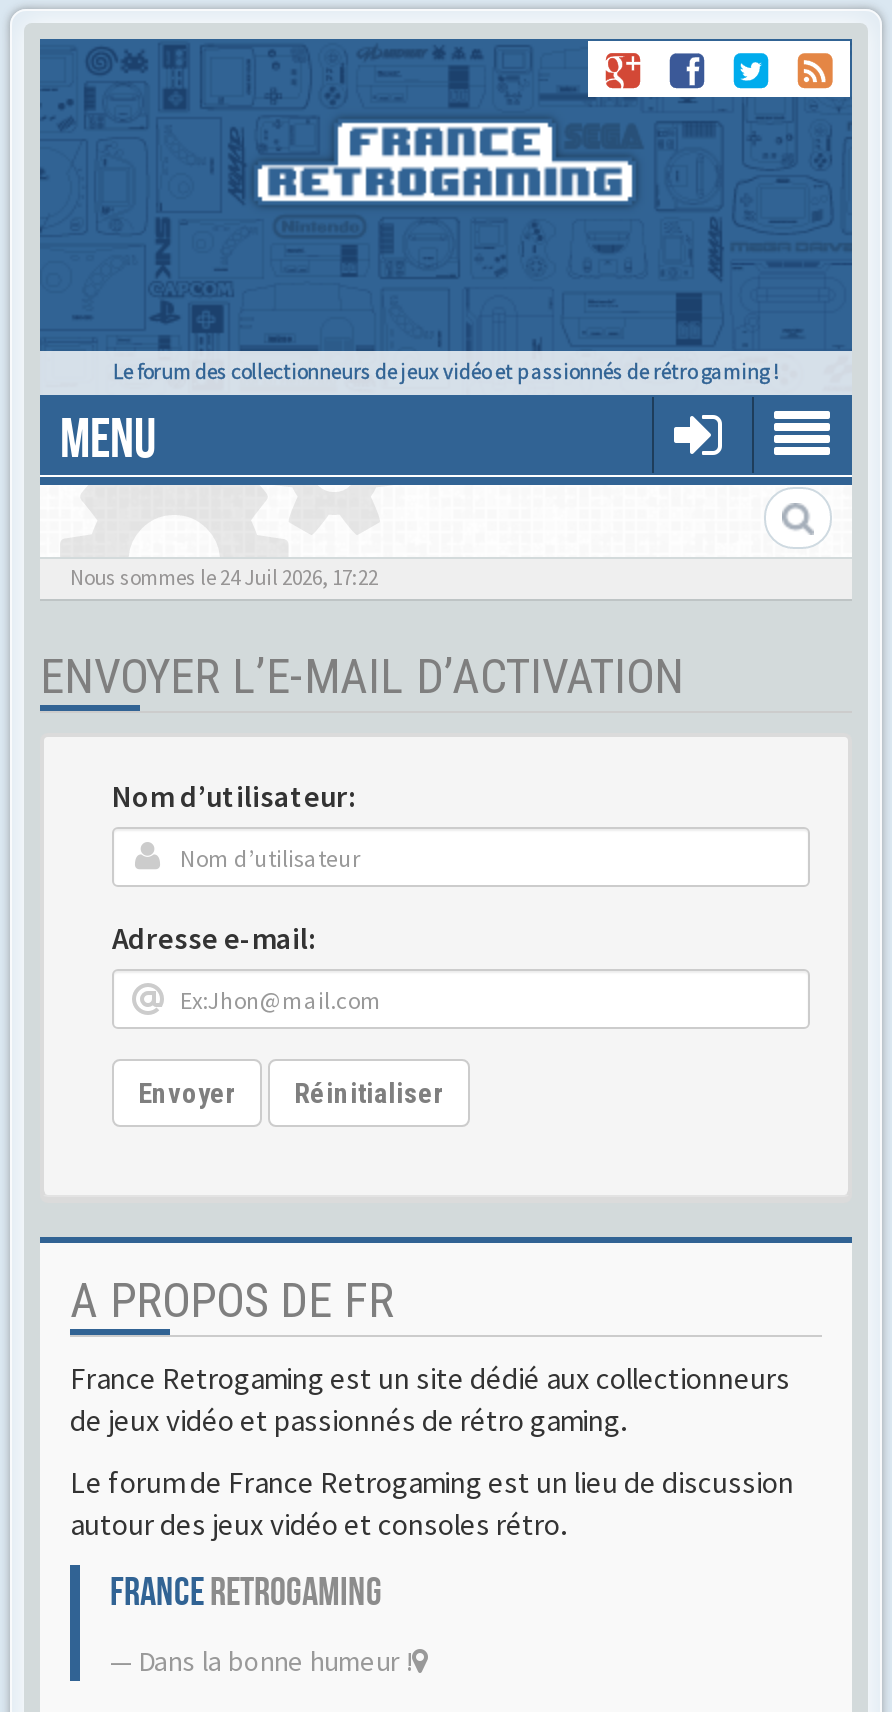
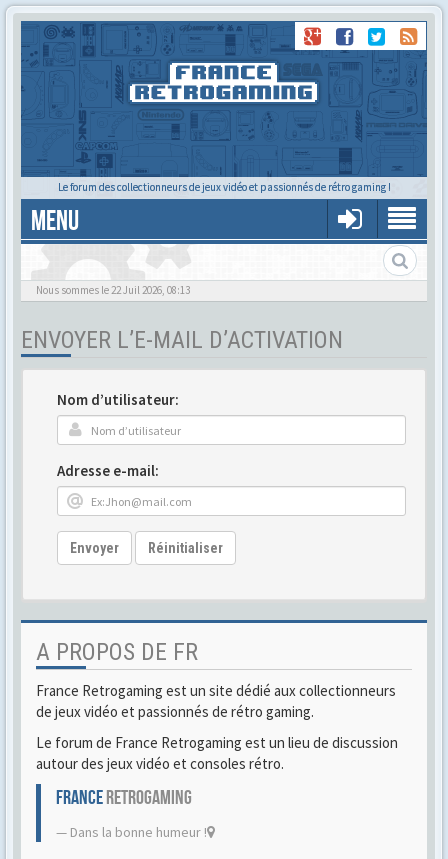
[70,563,378,591] Nous sommes le 24 Juil 2026, 17:22 -> [36,283,190,297] Nous sommes le 22 Juil 2026, 08:13

